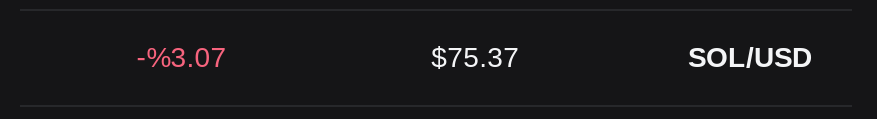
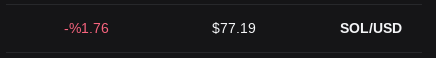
[146,41,226,73] %3.07- -> [69,20,109,36] %1.76-
[431,41,519,73] $75.37 -> [212,20,256,36] $77.19

